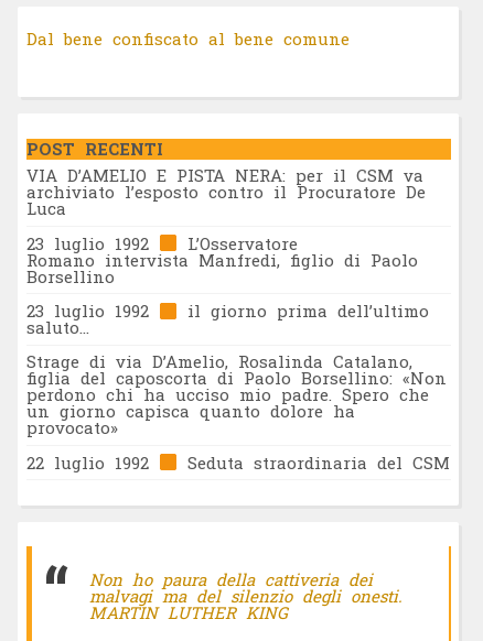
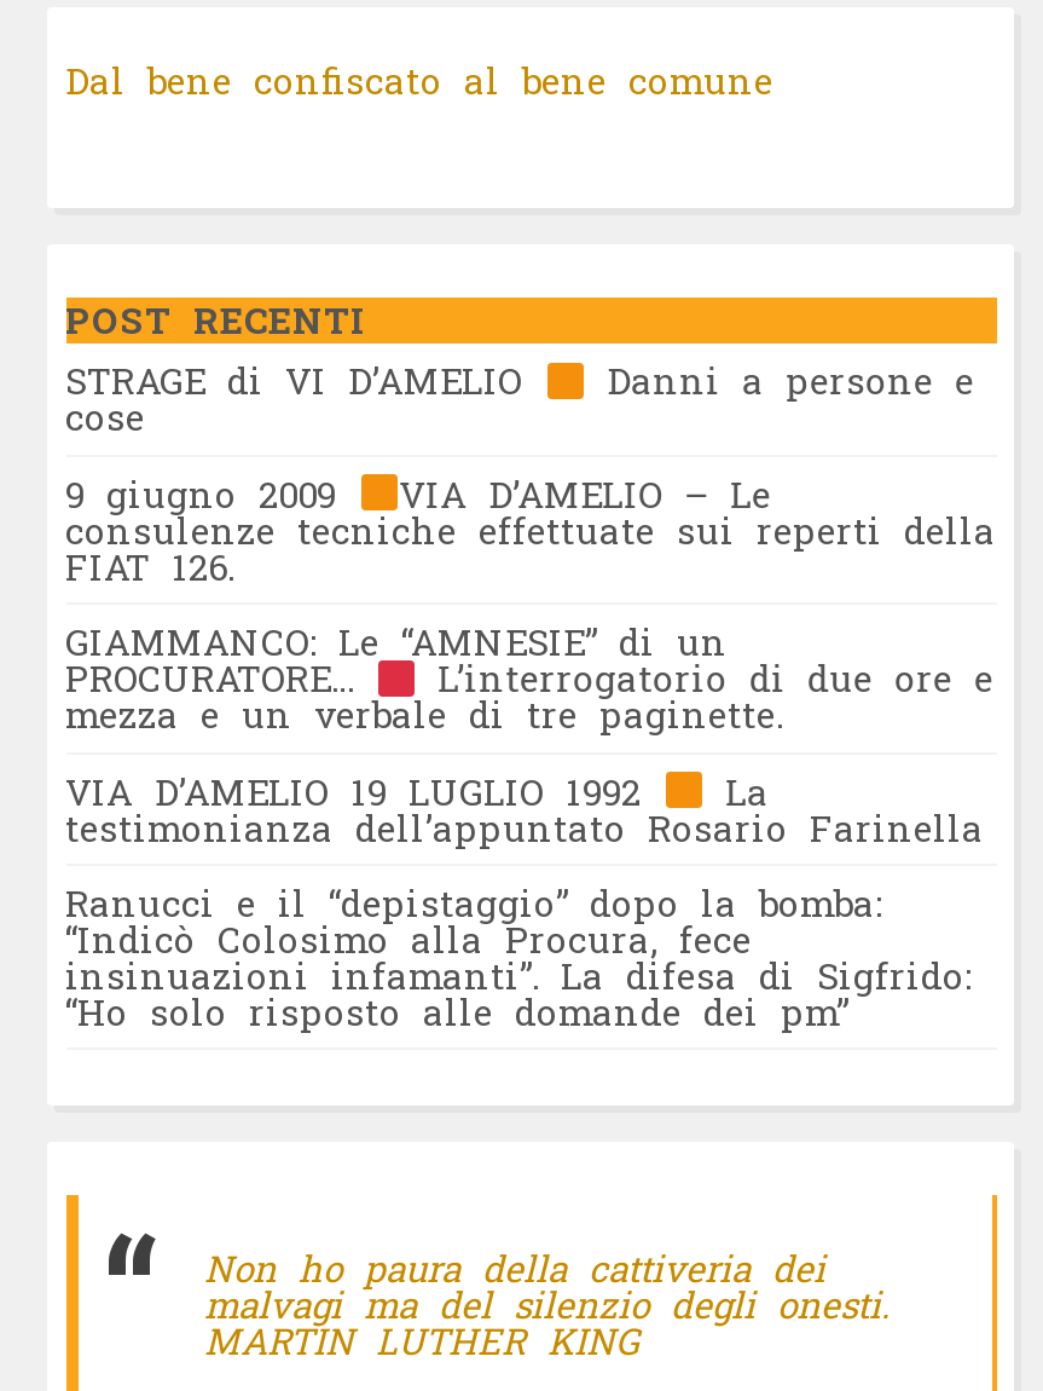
[26,165,425,220] VIA D’AMELIO E PISTA NERA: per il CSM va | archiviato l’esposto contro il Procuratore De | Luca -> [65,355,974,440] STRAGE di VI D’AMELIO | Danni a persone e | cose
[26,232,417,287] 23 luglio 1992 | L’Osservatore | Romano intervista Manfredi, figlio di Paolo | Borsellino -> [65,468,996,589] 9 giugno 2009 | VIA D’AMELIO – Le | consulenze tecniche effettuate sui reperti della | FIAT 126.
[26,300,429,339] 23 luglio 1992 | il giorno prima dell’ultimo | saluto… -> [65,615,994,738] GIAMMANCO: Le “AMNESIE” di un | PROCURATORE… | L’interrogatorio di due ore e | mezza e un verbale di tre paginette.
[26,351,446,439] Strage di via D’Amelio, Rosalinda Catalano, | figlia del caposcorta di Paolo Borsellino: «Non | perdono chi ha ucciso mio padre. Spero che | un giorno capisca quanto dolore ha | provocato» -> [65,765,984,850] VIA D’AMELIO 19 LUGLIO 1992 | La | testimonianza dell’appuntato Rosario Farinella
[26,451,449,473] 22 luglio 1992 | Seduta straordinaria del CSM -> [65,877,972,1034] Ranucci e il “depistaggio” dopo la bomba: | “Indicò Colosimo alla Procura, fece | insinuazioni infamanti”. La difesa di Sigfrido: | “Ho solo risposto alle domande dei pm”

